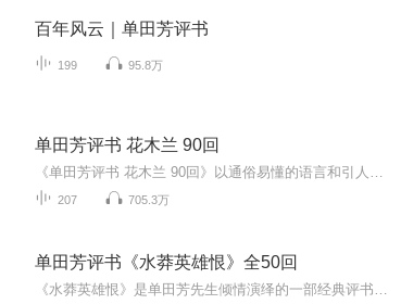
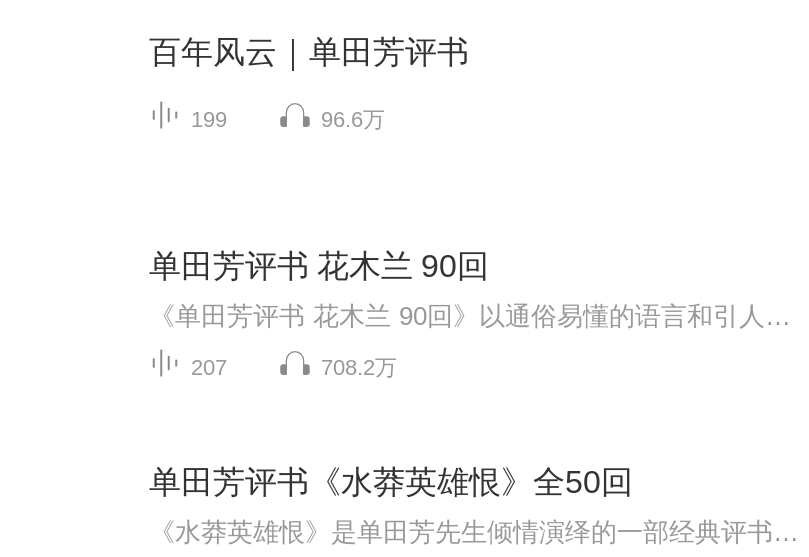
[128,58,163,71] 95.8万 -> [321,107,385,131] 96.6万
[128,193,170,206] 705.3万 -> [321,355,397,379] 708.2万

